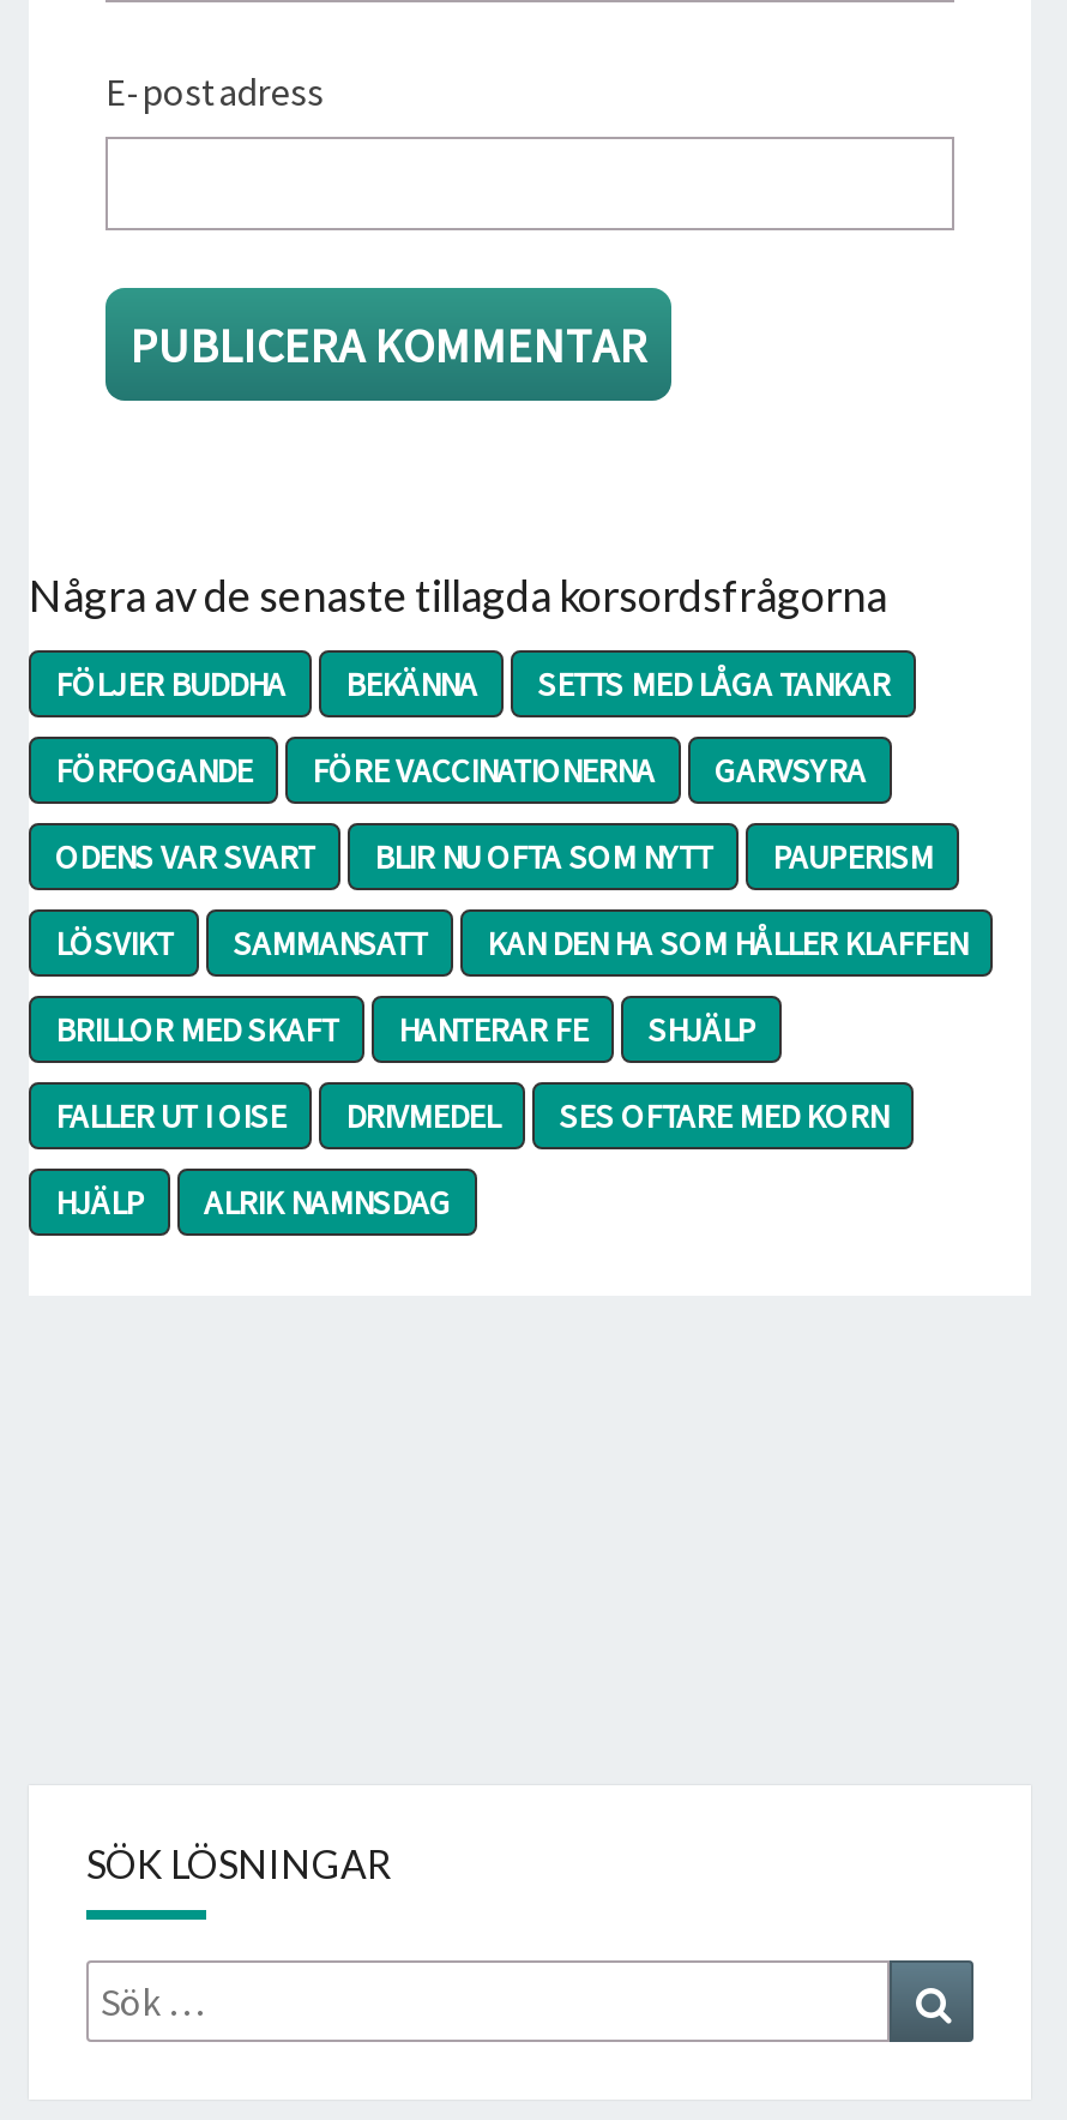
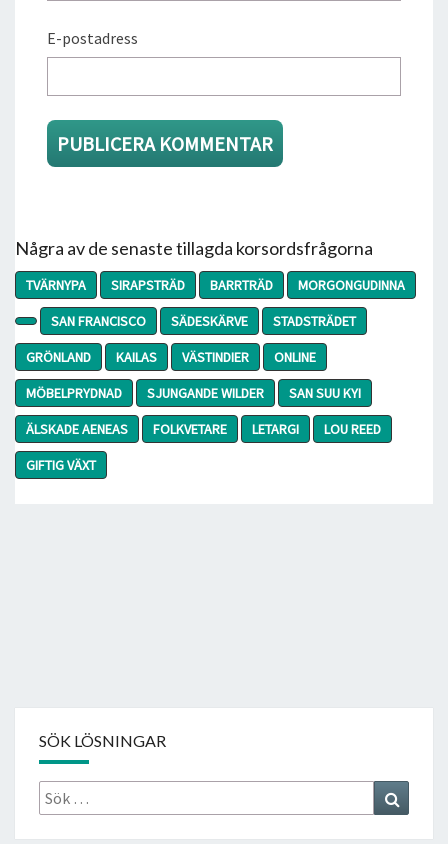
[55,662,966,1224] FÖLJER BUDDHA | BEKÄNNA | SETTS MED LÅGA TANKAR | FÖRFOGANDE | FÖRE VACCINATIONERNA | GARVSYRA | ODENS VAR SVART | BLIR NU OFTA SOM NYTT | PAUPERISM | LÖSVIKT | SAMMANSATT | KAN DEN HA SOM HÅLLER KLAFFEN | BRILLOR MED SKAFT | HANTERAR FE | SHJÄLP | FALLER UT I OISE | DRIVMEDEL | SES OFTARE MED KORN | HJÄLP | ALRIK NAMNSDAG -> [26,276,405,474] TVÄRNYPA | SIRAPSTRÄD | BARRTRÄD | MORGONGUDINNA | SAN FRANCISCO | SÄDESKÄRVE | STADSTRÄDET | GRÖNLAND | KAILAS | VÄSTINDIER | ONLINE | MÖBELPRYDNAD | SJUNGANDE WILDER | SAN SUU KYI | ÄLSKADE AENEAS | FOLKVETARE | LETARGI | LOU REED | GIFTIG VÄXT

